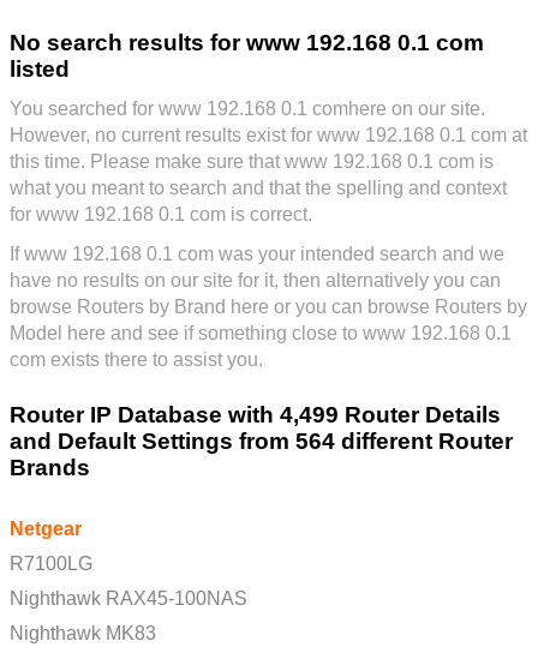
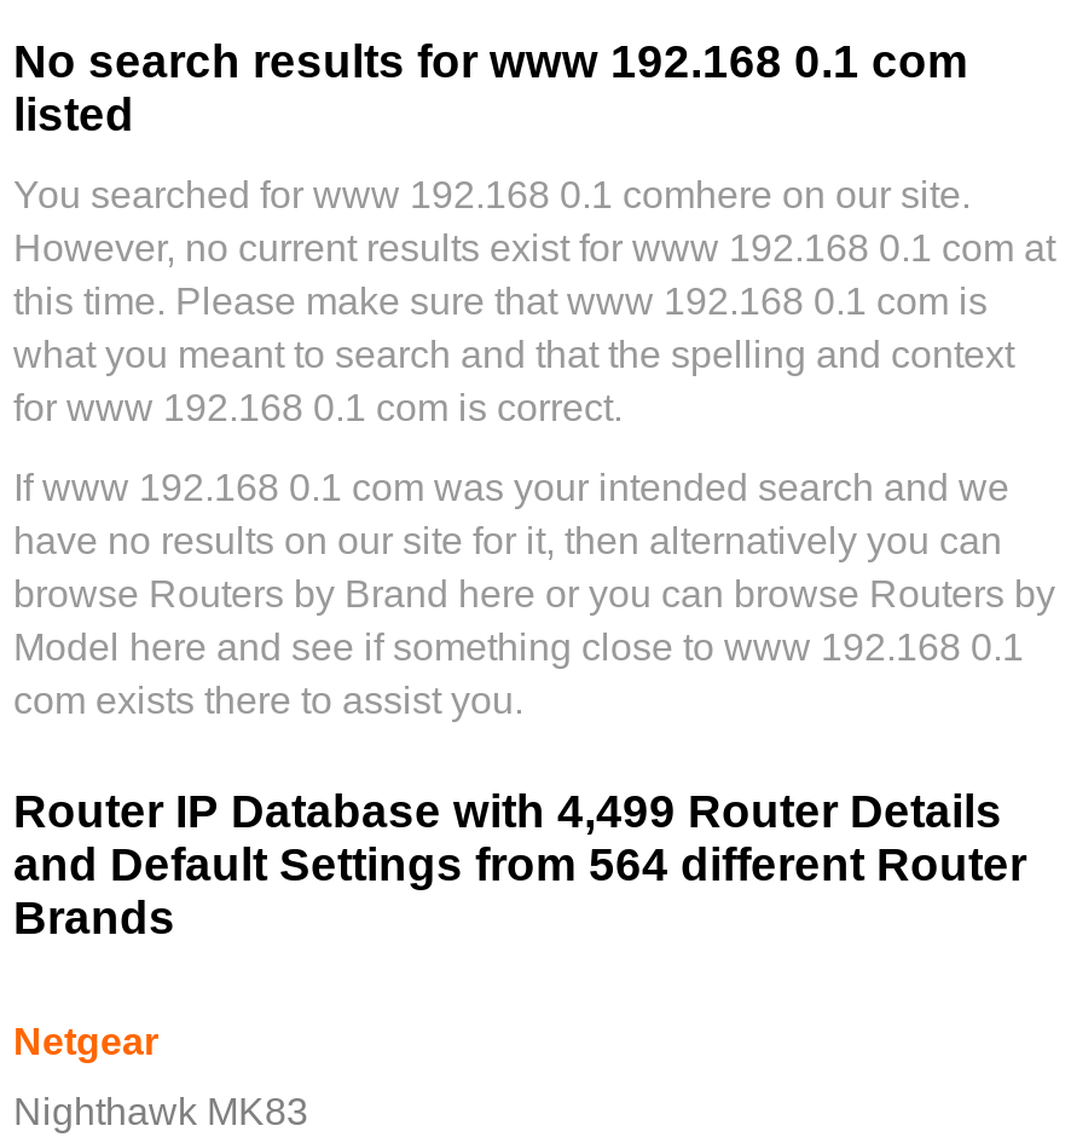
[10,553,247,608] R7100LG | Nighthawk RAX45-100NAS -> none

